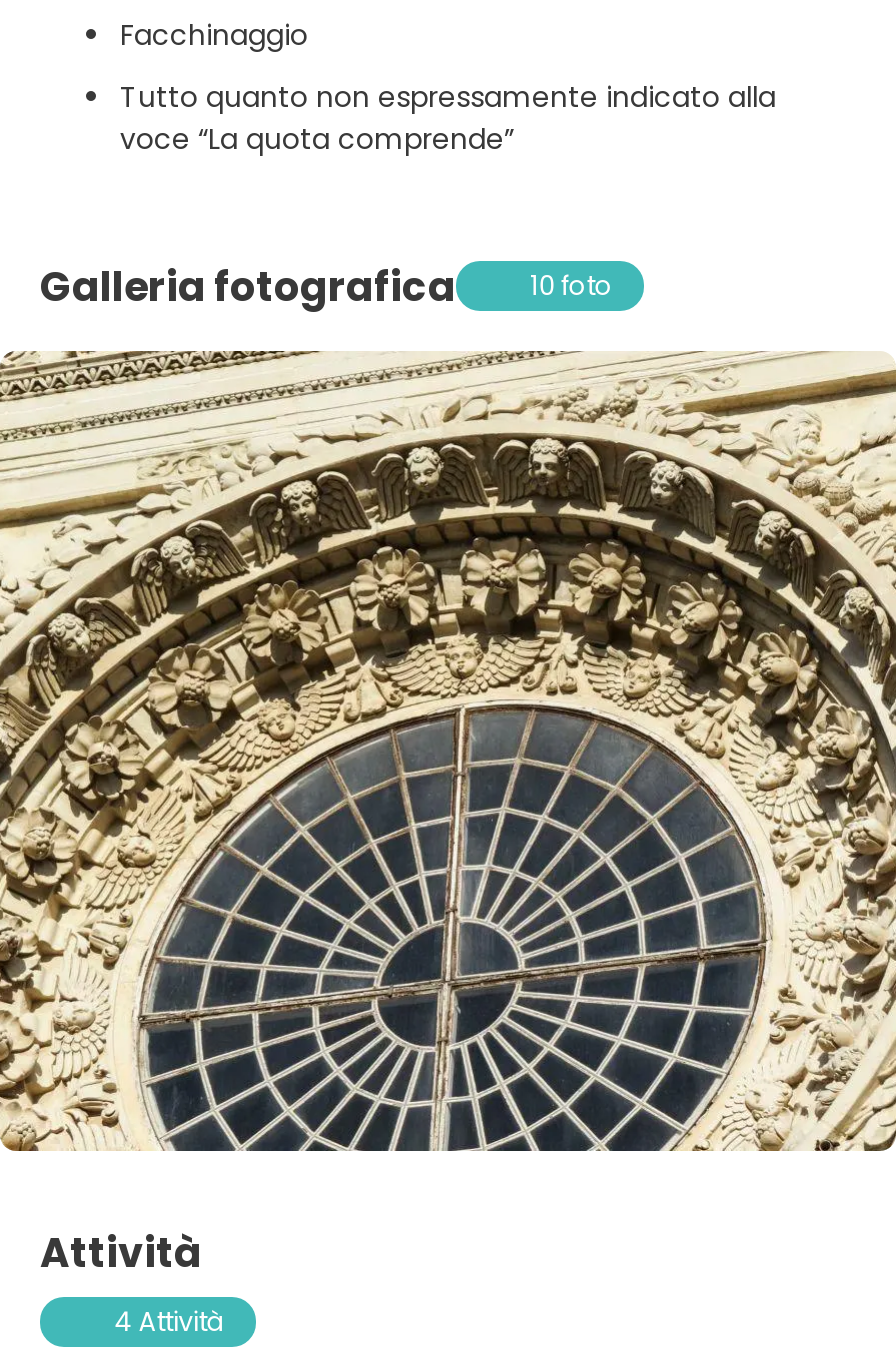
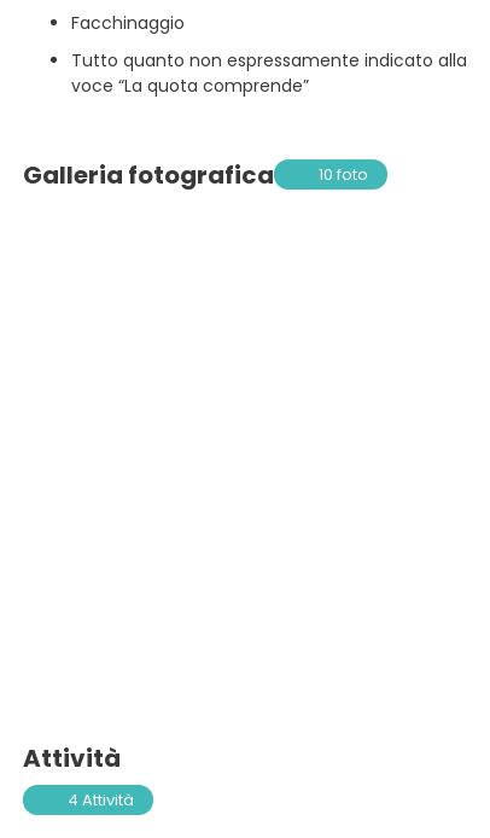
[6,349,890,1153] [image] -> none

